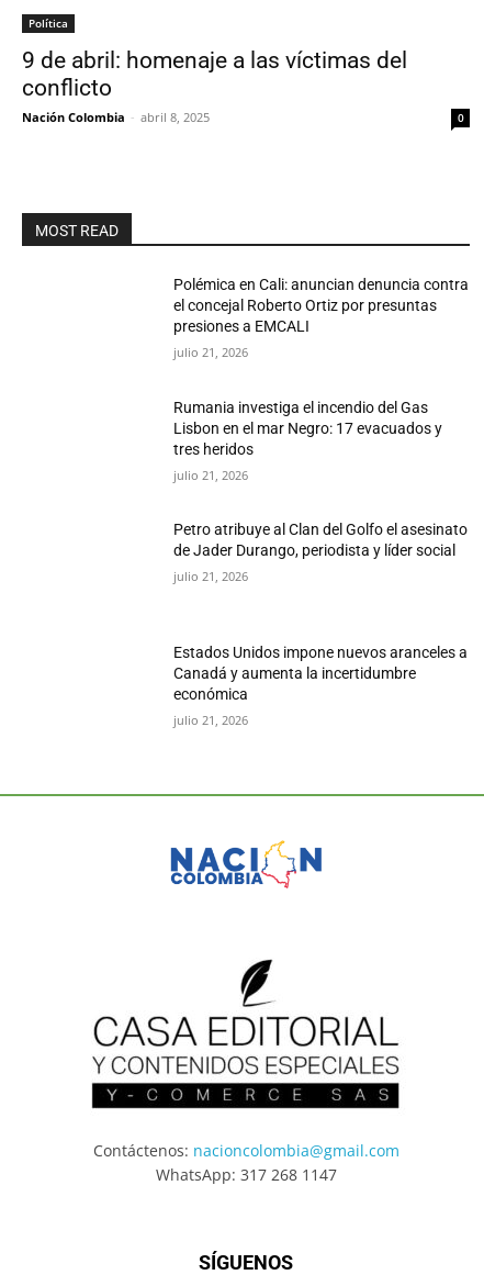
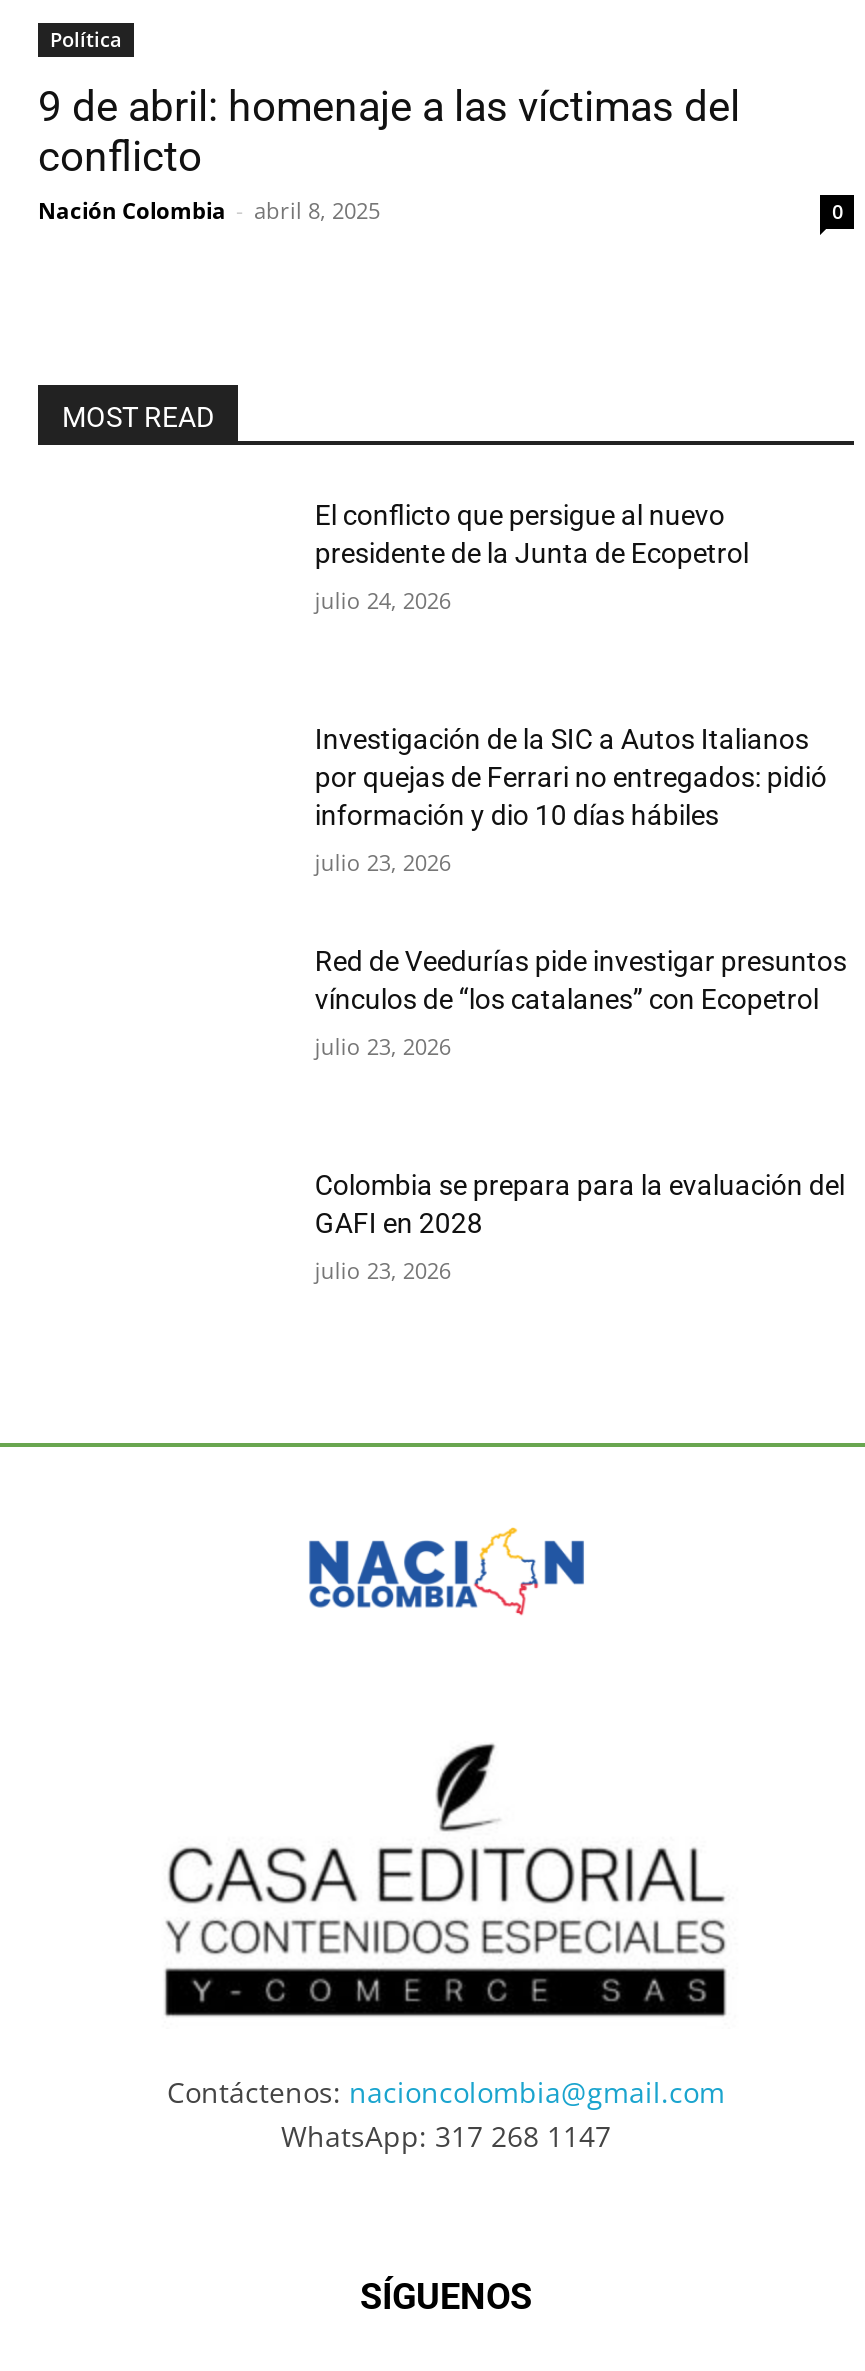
[174,276,469,335] Polémica en Cali: anuncian denuncia contra | el concejal Roberto Ortiz por presuntas | presiones a EMCALI -> [315,499,749,569] El conflicto que persigue al nuevo | presidente de la Junta de Ecopetrol
[174,344,248,360] julio 21, 2026 -> [315,585,451,615] julio 24, 2026
[174,398,443,458] Rumania investiga el incendio del Gas | Lisbon en el mar Negro: 17 evacuados y | tres heridos -> [315,722,827,830] Investigación de la SIC a Autos Italianos | por quejas de Ferrari no entregados: pidió | información y dio 10 días hábiles
[174,466,248,483] julio 21, 2026 -> [315,846,451,876] julio 23, 2026
[174,521,468,559] Petro atribuye al Clan del Golfo el asesinato | de Jader Durango, periodista y líder social -> [315,946,847,1016] Red de Veedurías pide investigar presuntos | vínculos de “los catalanes” con Ecopetrol
[174,568,248,585] julio 21, 2026 -> [315,1032,451,1062] julio 23, 2026
[174,644,468,703] Estados Unidos impone nuevos aranceles a | Canadá y aumenta la incertidumbre | económica -> [315,1169,845,1239] Colombia se prepara para la evaluación del | GAFI en 2028
[174,712,248,728] julio 21, 2026 -> [315,1255,451,1285] julio 23, 2026

